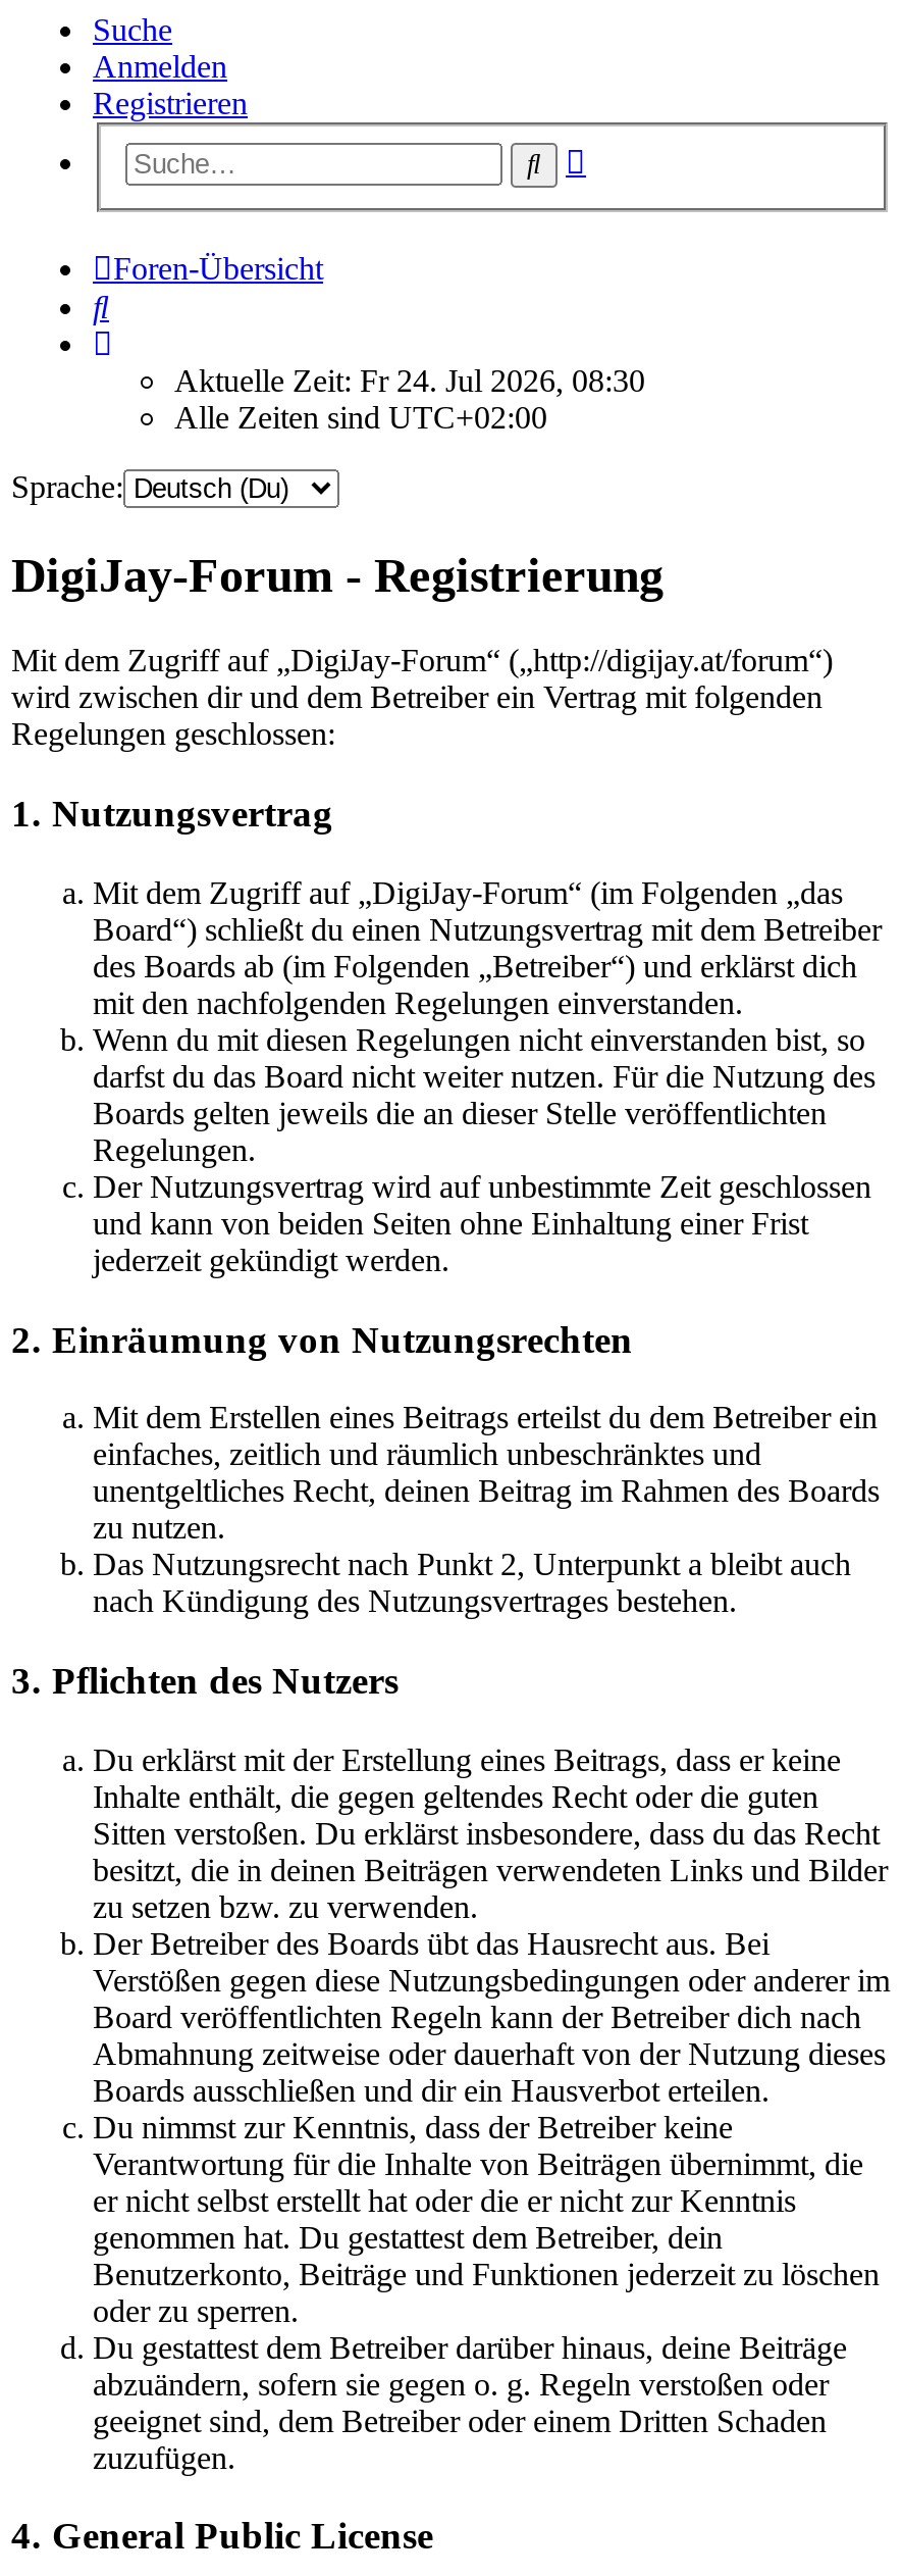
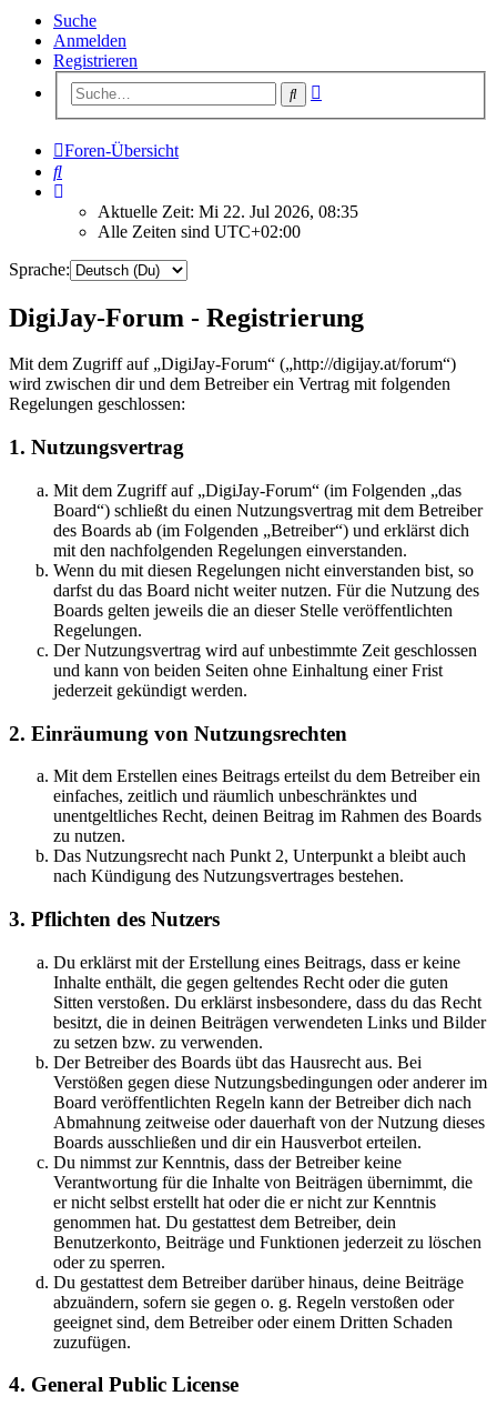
[174,362,645,397] Aktuelle Zeit: Fr 24. Jul 2026, 08:30 -> [98,202,358,221] Aktuelle Zeit: Mi 22. Jul 2026, 08:35

